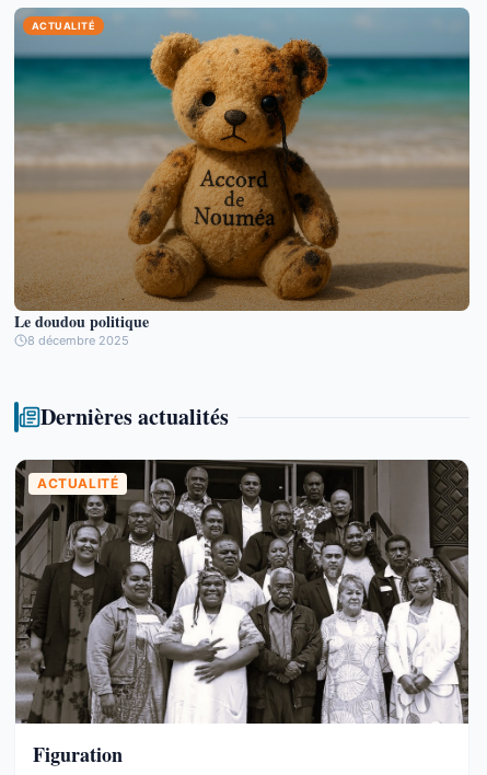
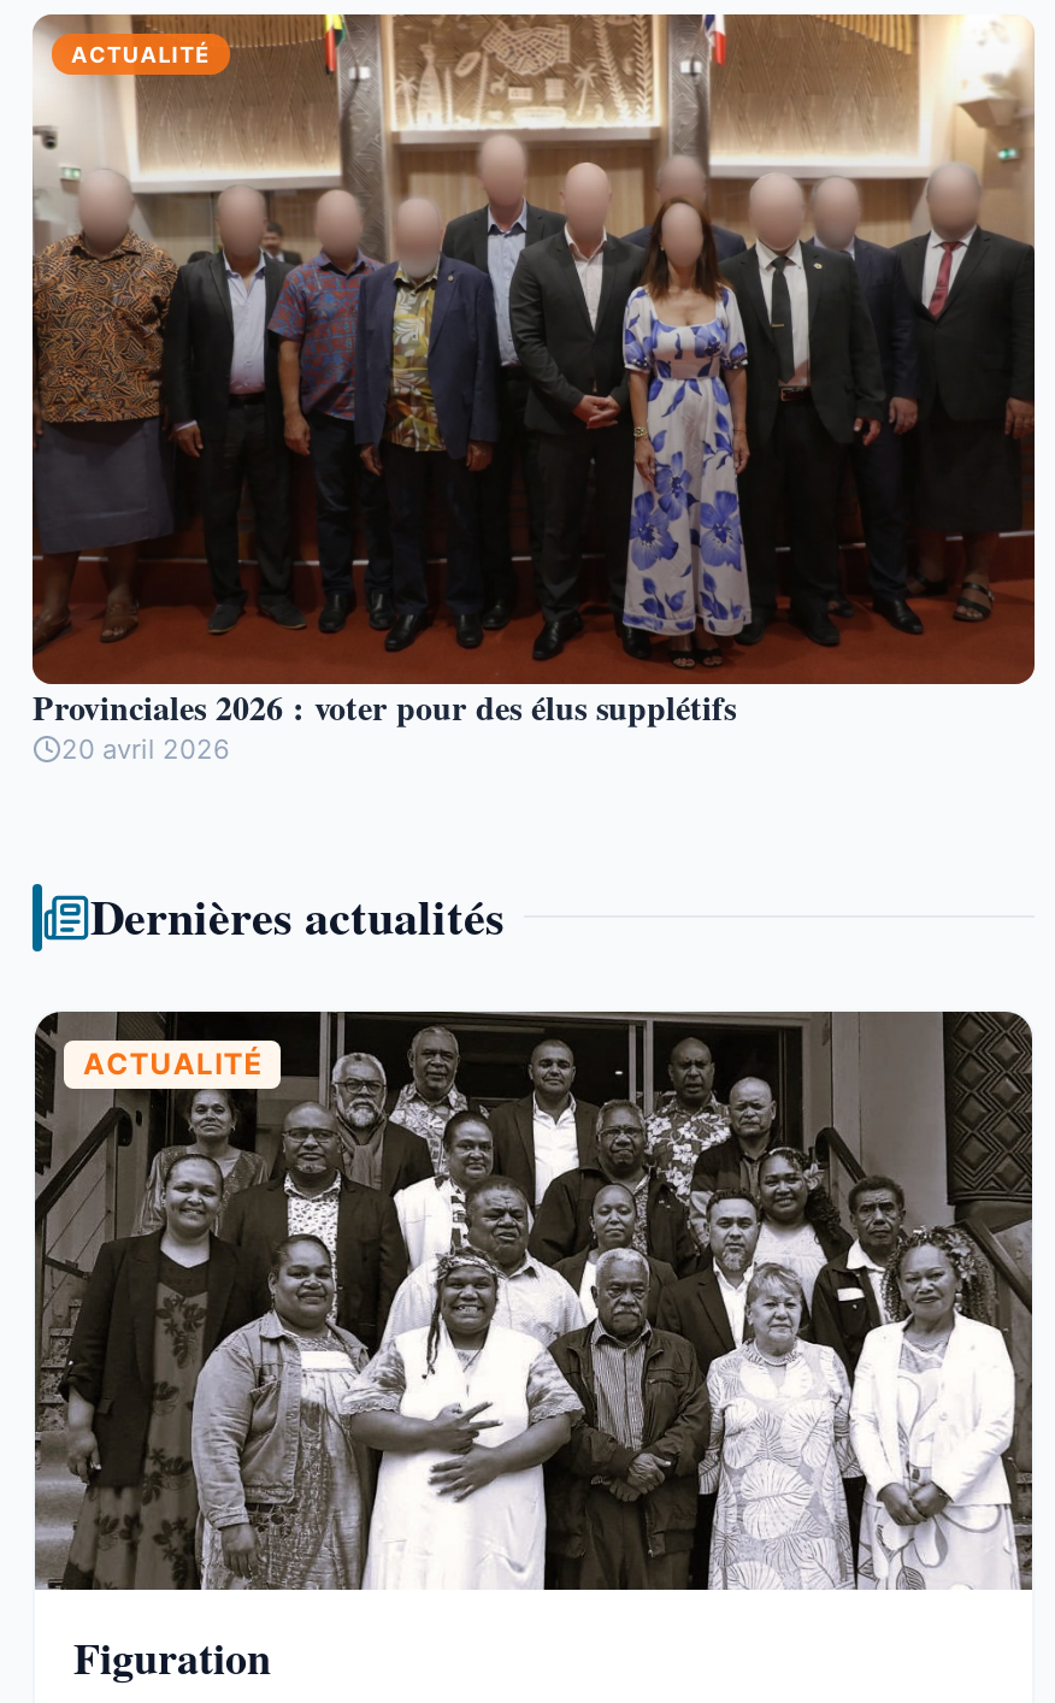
[13,7,471,349] [image] | Le doudou politique | 8 décembre 2025 -> [30,12,1037,765] [image] | Provinciales 2026 : voter pour des élus supplétifs | 20 avril 2026

